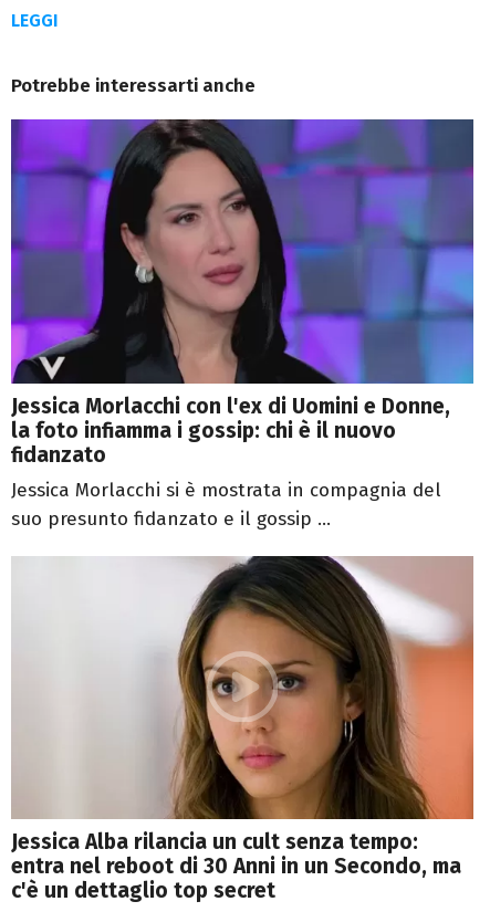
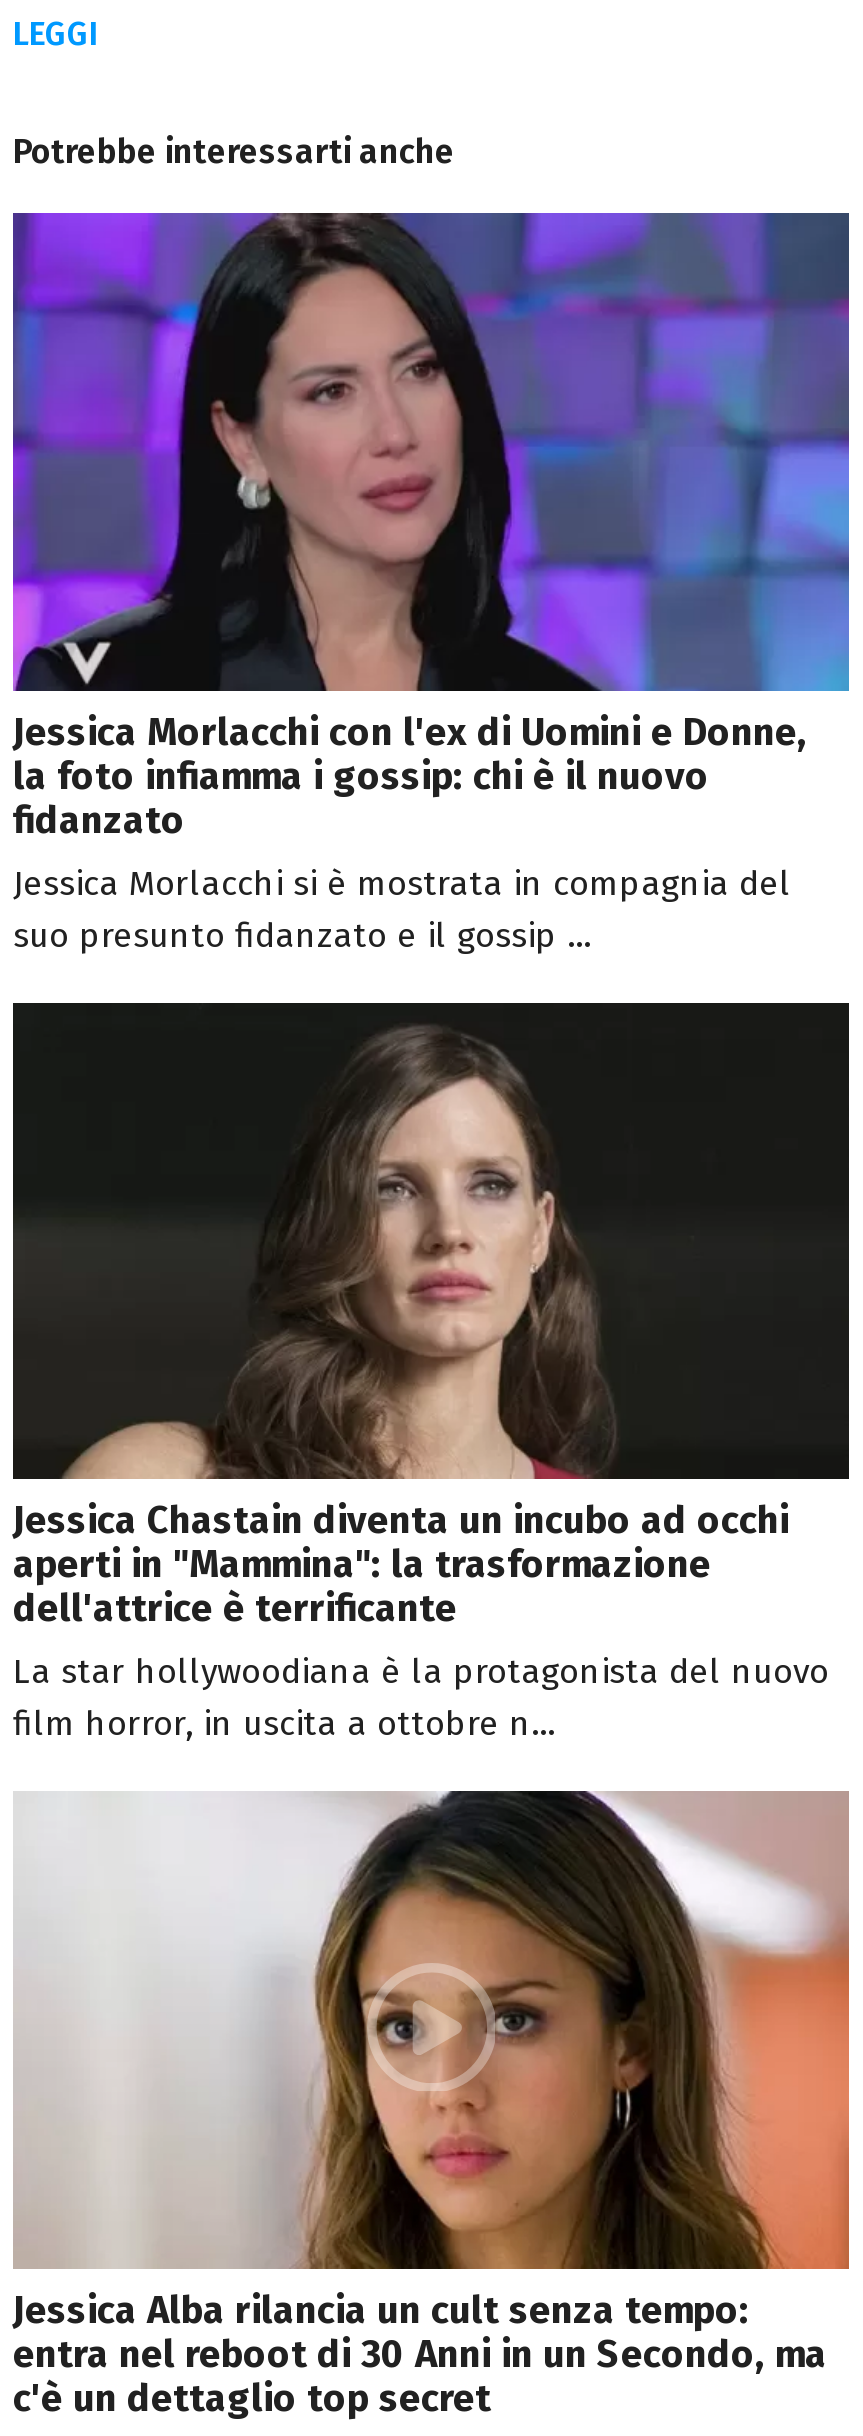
none -> [11,1001,851,1746] [image] | Jessica Chastain diventa un incubo ad occhi | aperti in "Mammina": la trasformazione | dell'attrice è terrificante | La star hollywoodiana è la protagonista del nuovo | film horror, in uscita a ottobre n...

